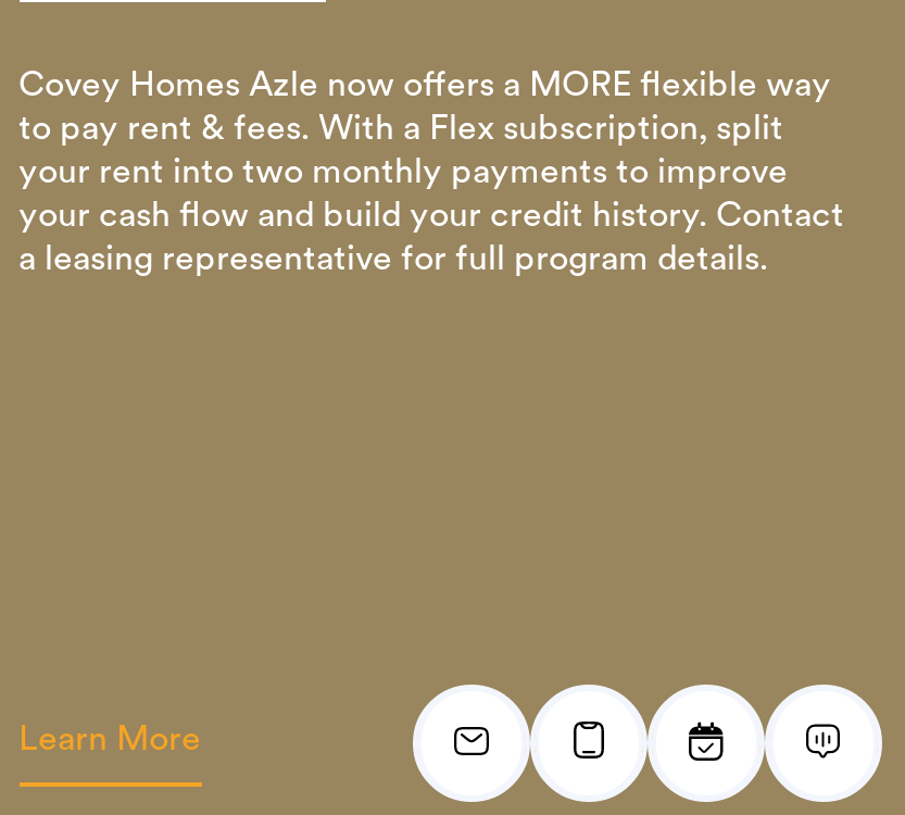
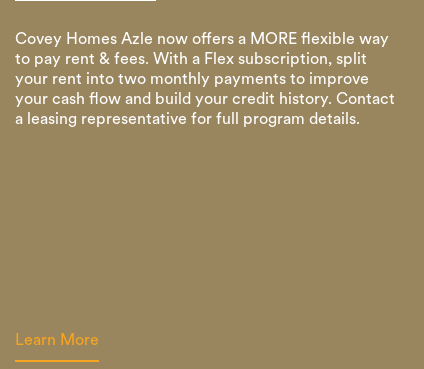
[411,682,884,804] [image] -> none

